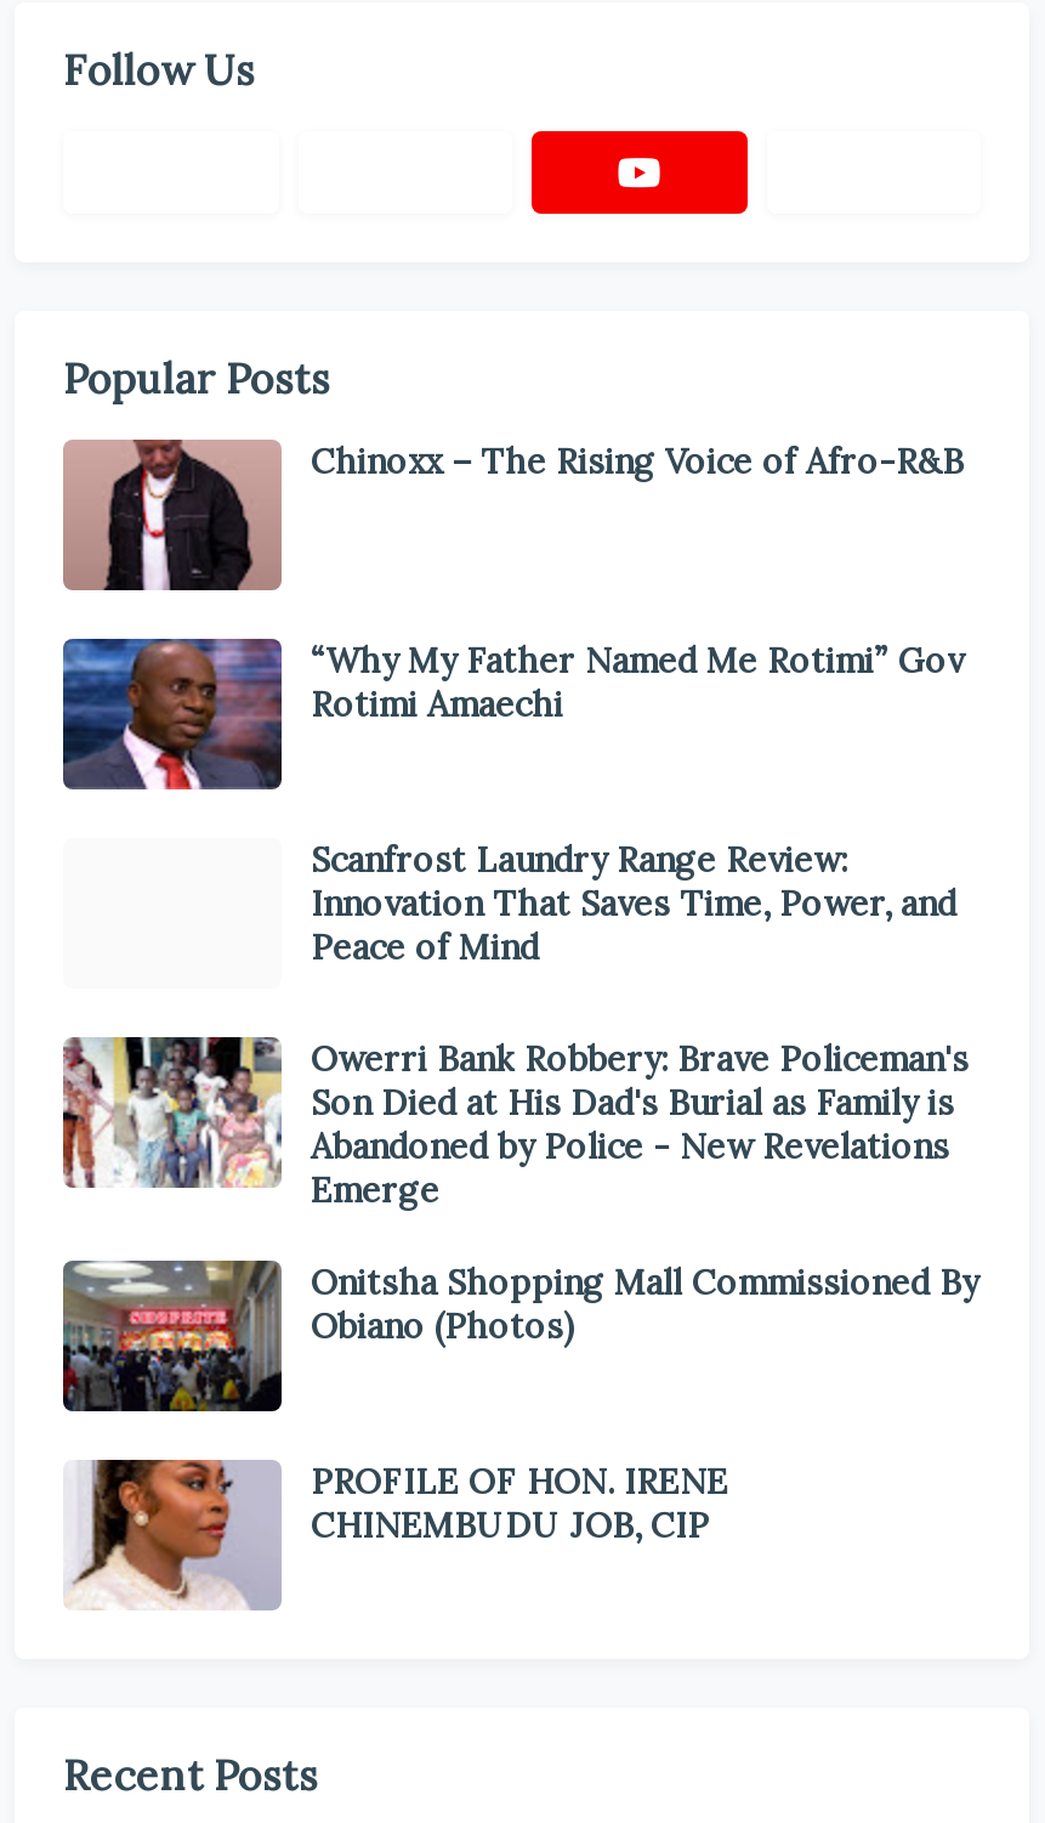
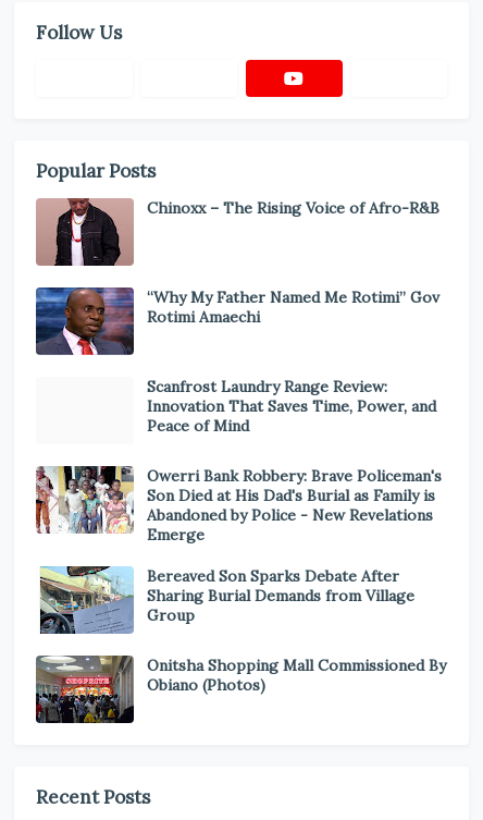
none -> [36,565,414,635] [image] | Bereaved Son Sparks Debate After | Sharing Burial Demands from Village | Group
moved [58,1256,978,1416] -> [34,653,446,725]: [image] | Onitsha Shopping Mall Commissioned By | Obiano (Photos)
[70,1457,728,1610] [image] | PROFILE OF HON. IRENE | CHINEMBUDU JOB, CIP -> none

